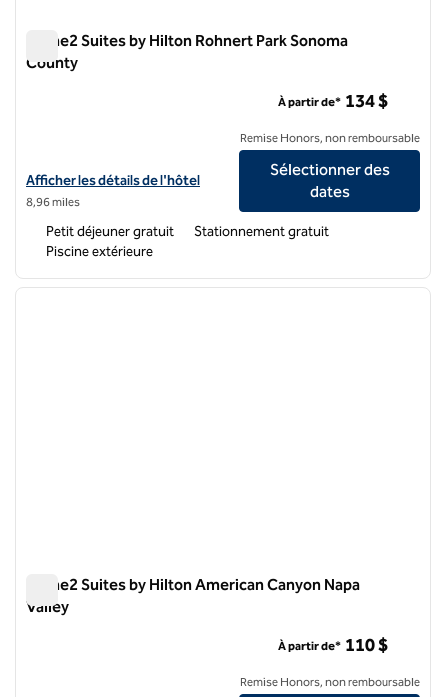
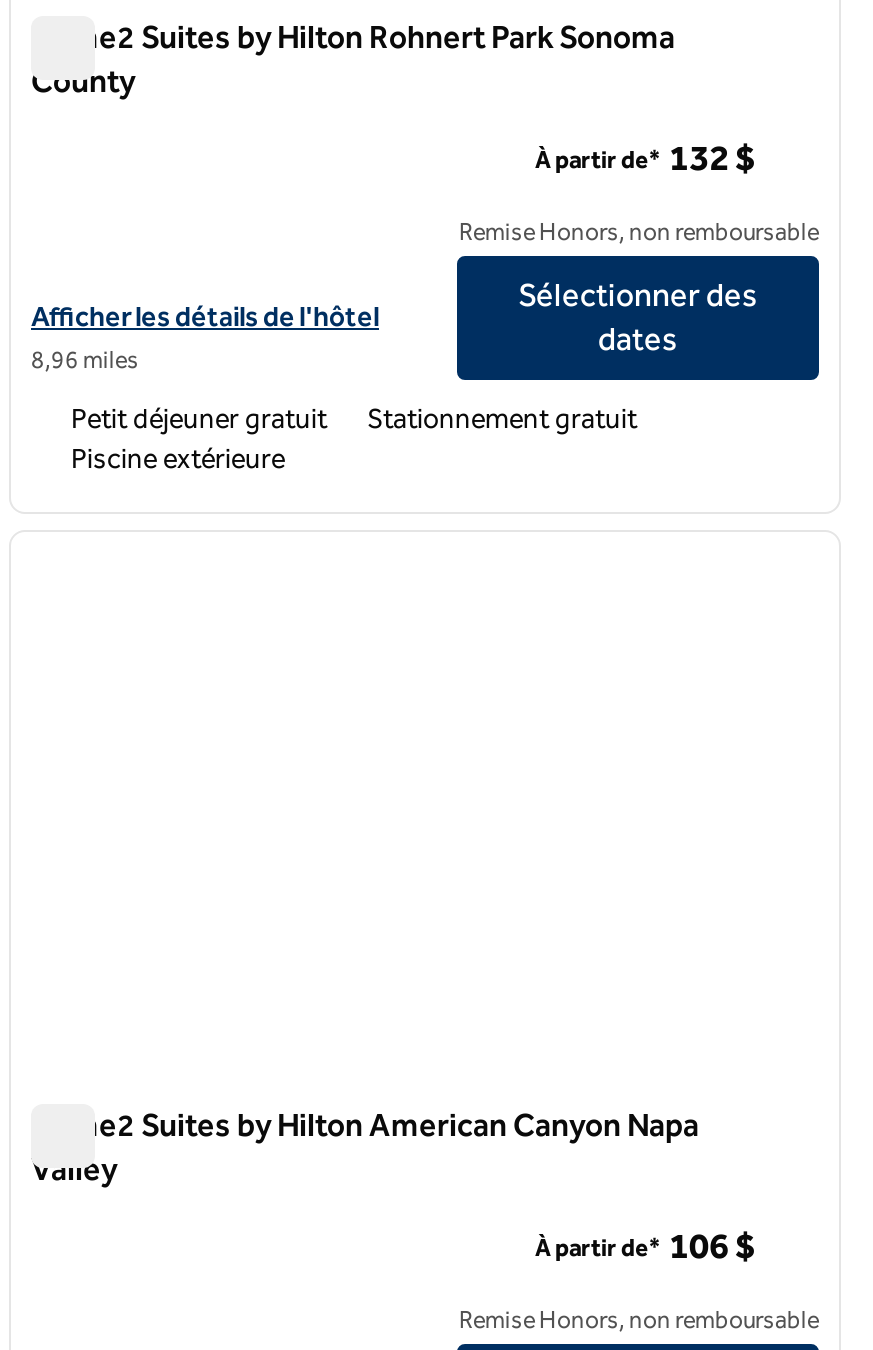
[278,90,388,112] À partir de* 134 $ -> [535,137,755,181] À partir de* 132 $
[278,634,388,656] À partir de* 110 $ -> [535,1225,755,1269] À partir de* 106 $

